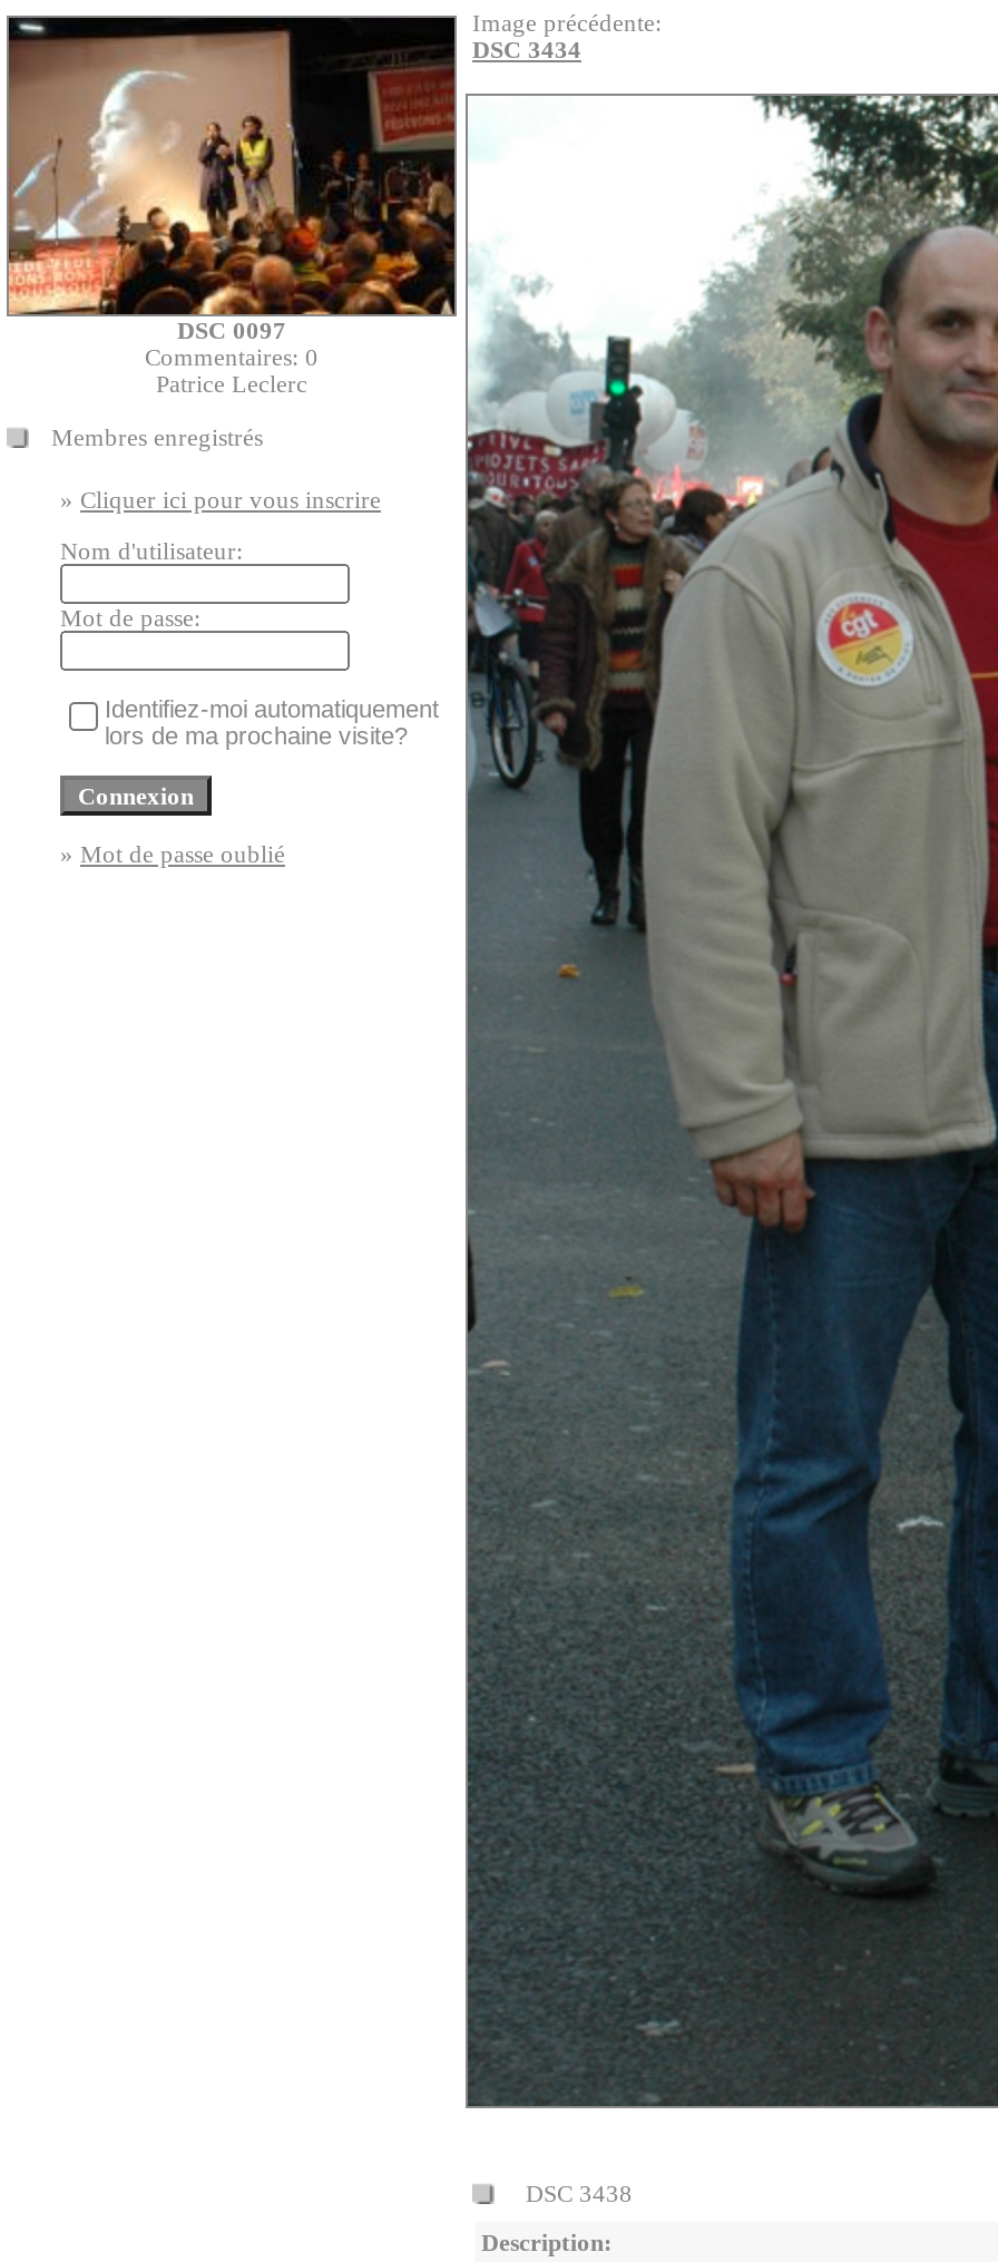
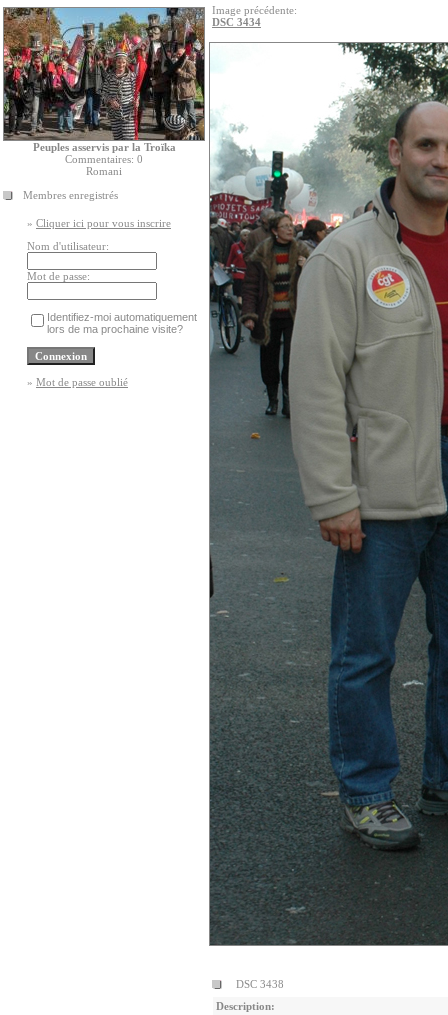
[7,16,457,343] [image] | DSC 0097 -> [3,7,205,153] [image] | Peuples asservis par la Troïka
[156,370,307,397] Patrice Leclerc -> [86,165,122,177] Romani

